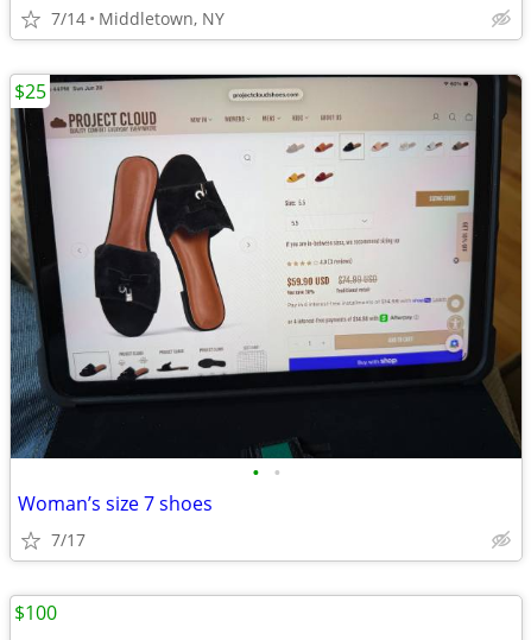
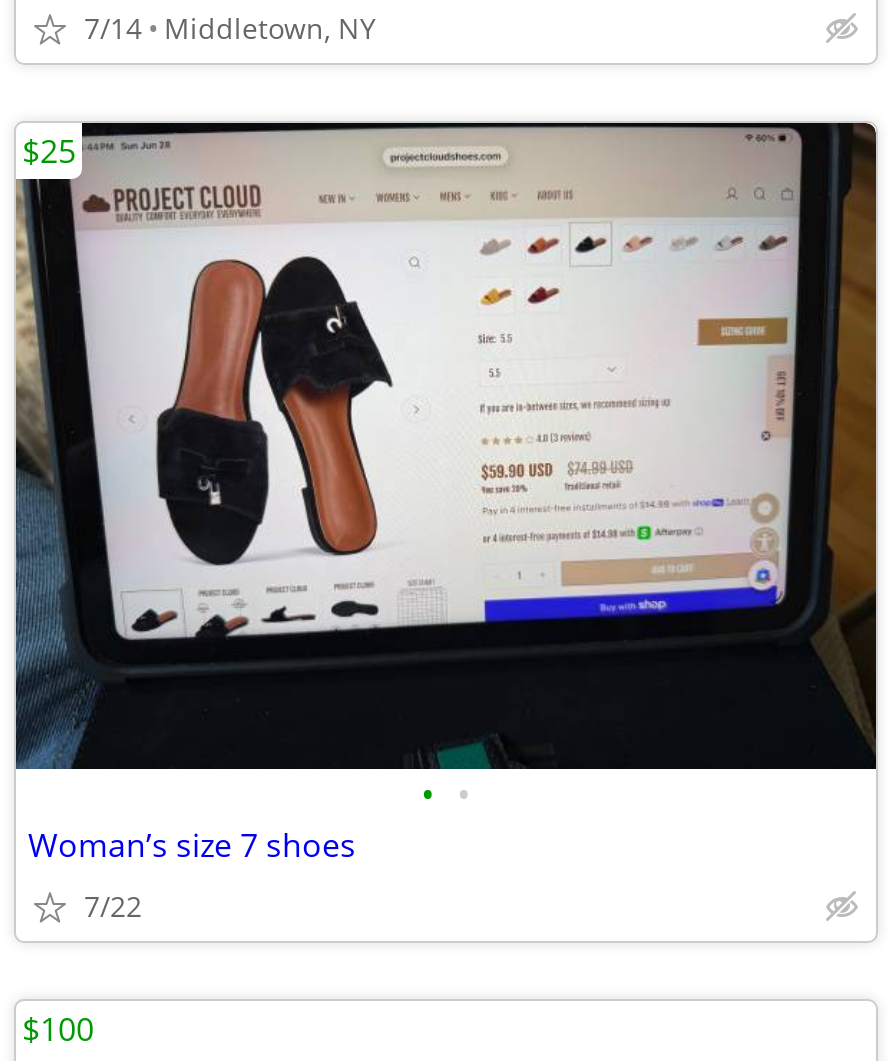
[51,528,86,551] 7/17 -> [84,887,142,925] 7/22

